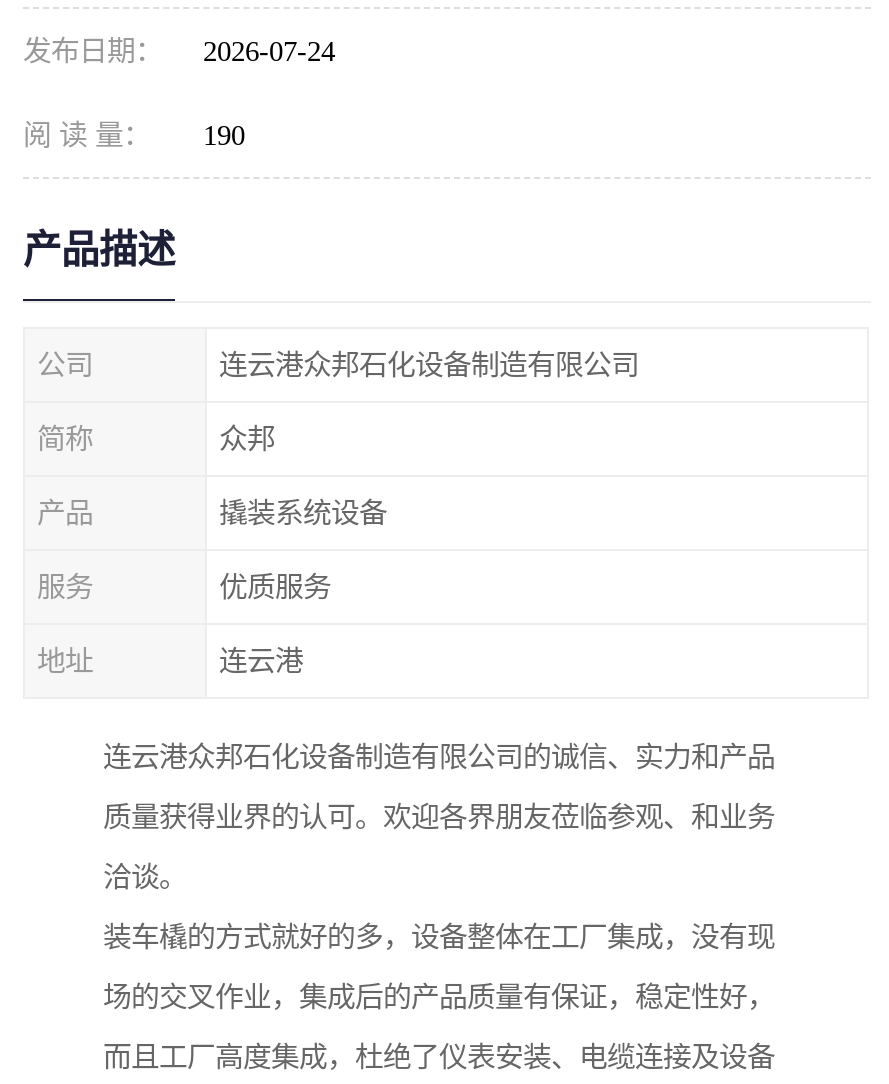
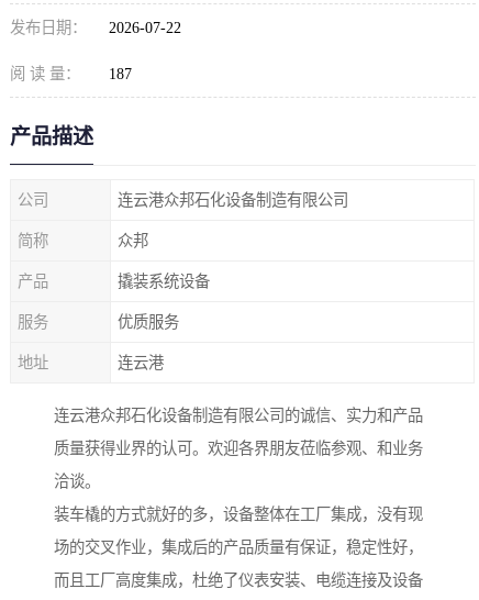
[23,35,335,67] 发布日期： 2026-07-24 -> [10,19,181,36] 发布日期： 2026-07-22
[23,119,245,151] 阅 读 量： 190 -> [10,65,132,82] 阅 读 量： 187

